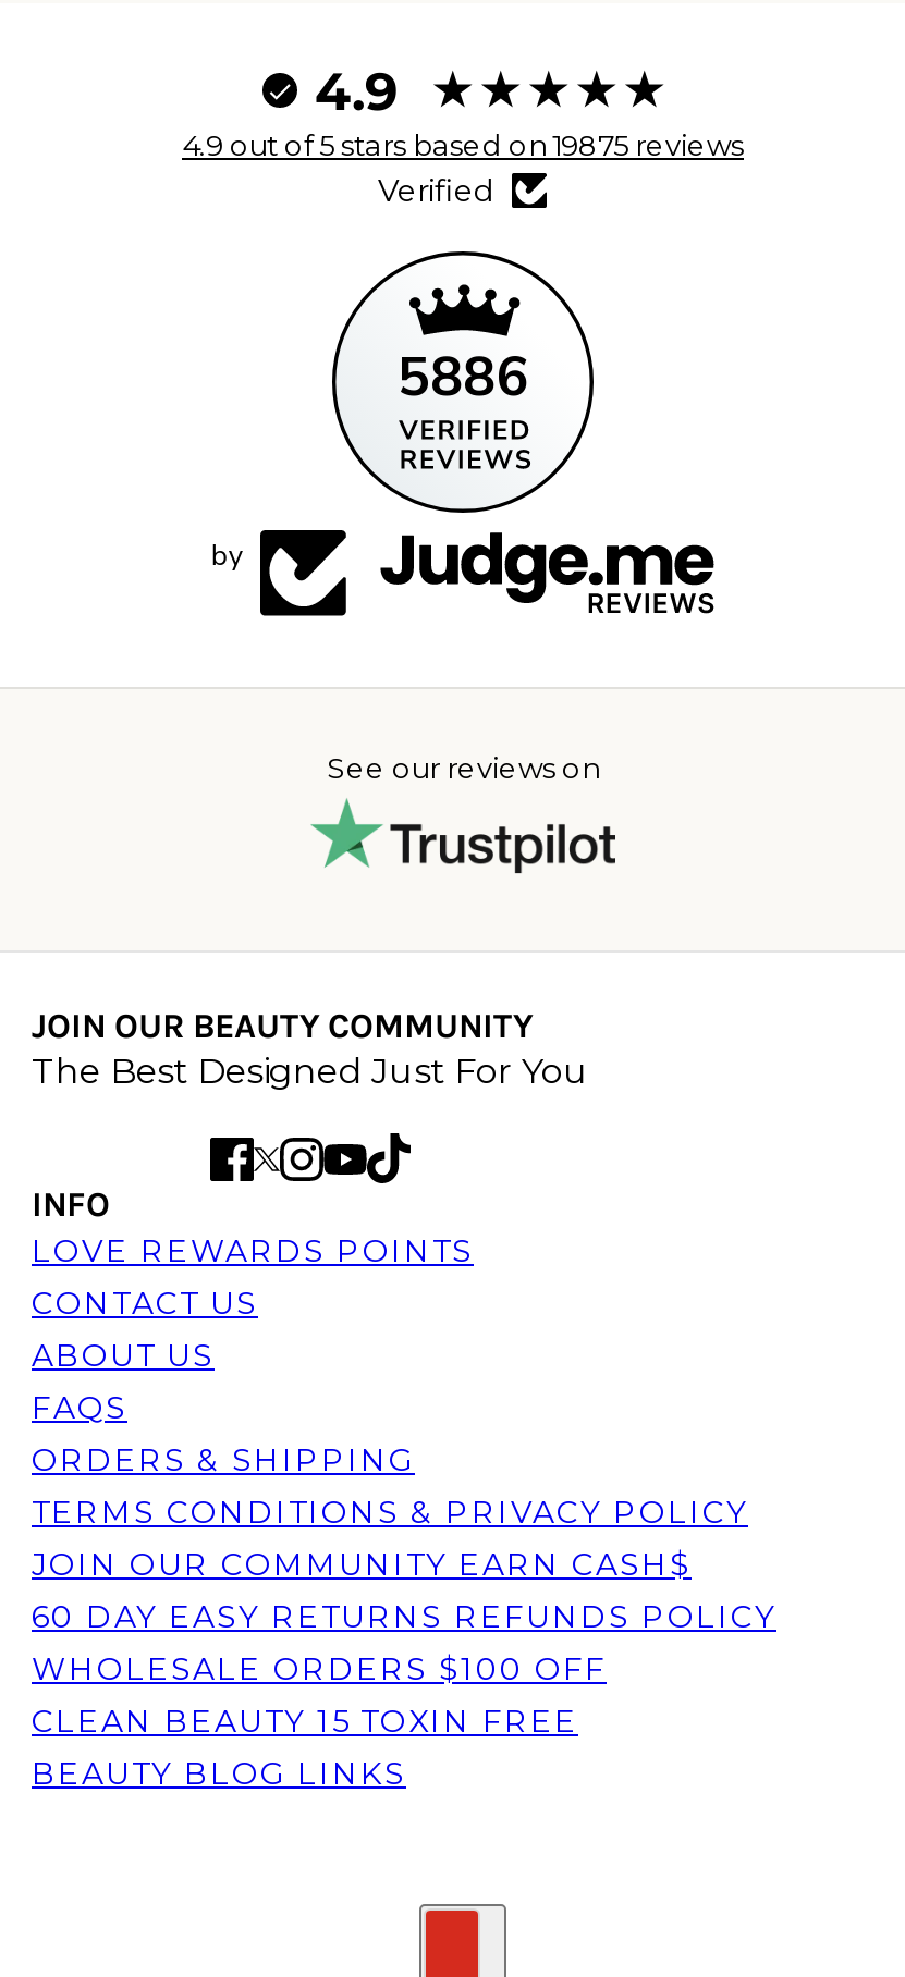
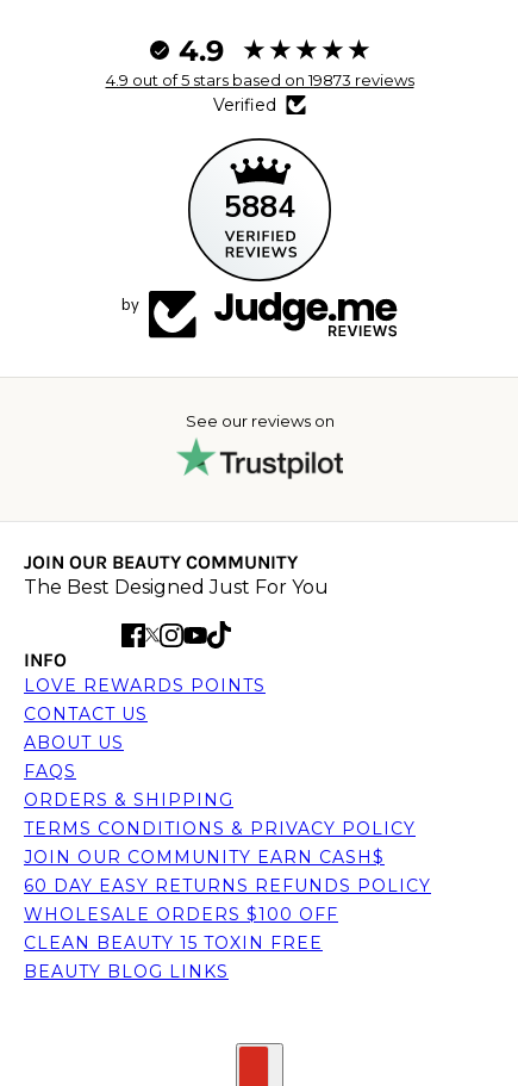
[182,128,744,163] 4.9 out of 5 stars based on 19875 reviews -> [105,71,414,90] 4.9 out of 5 stars based on 19873 reviews
[398,341,528,415] 5886 -> [224,187,295,228] 5884

